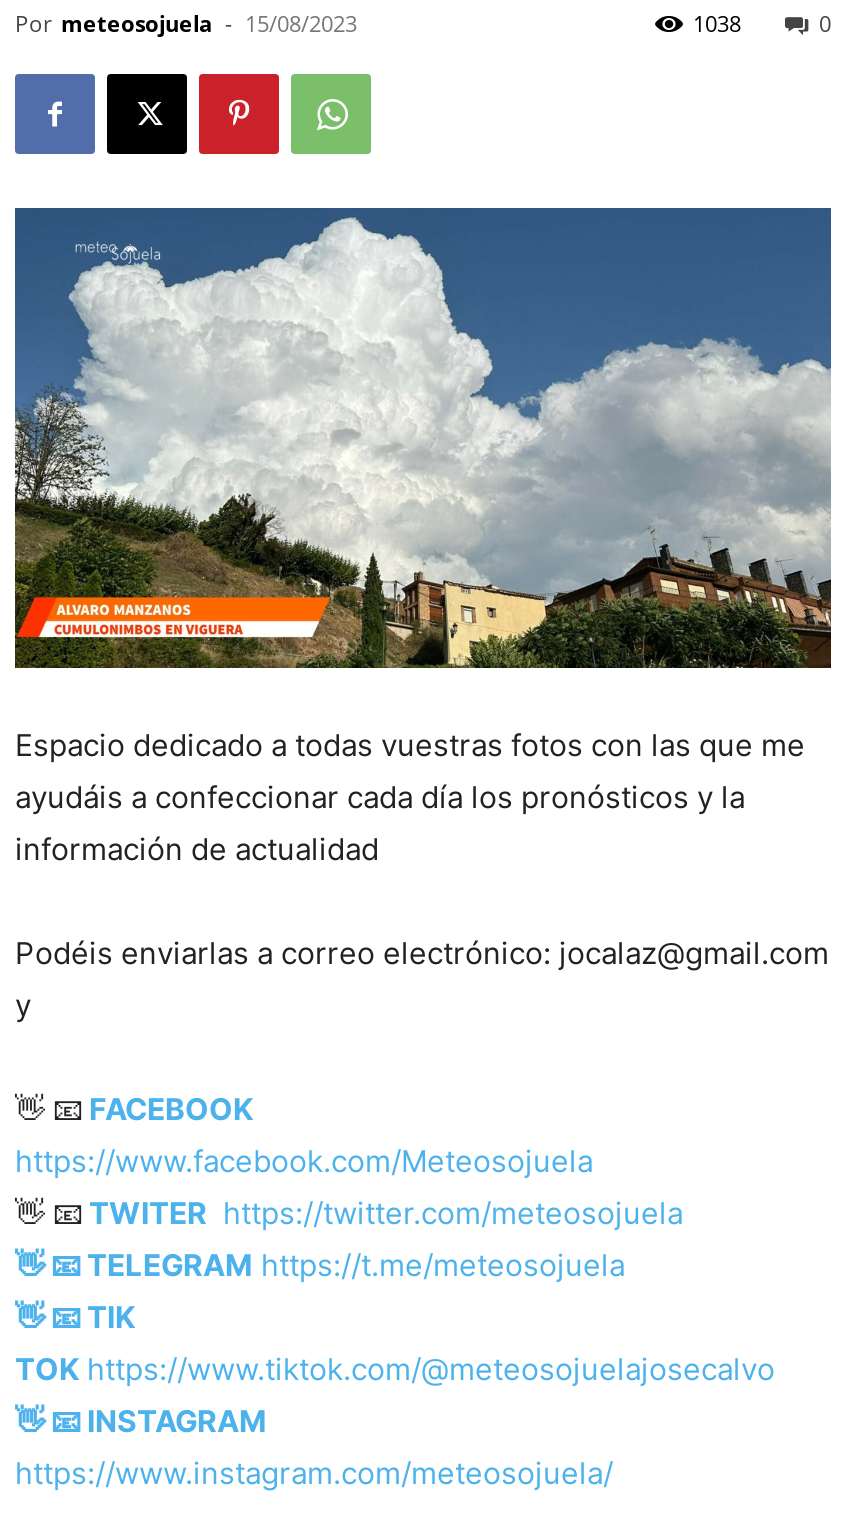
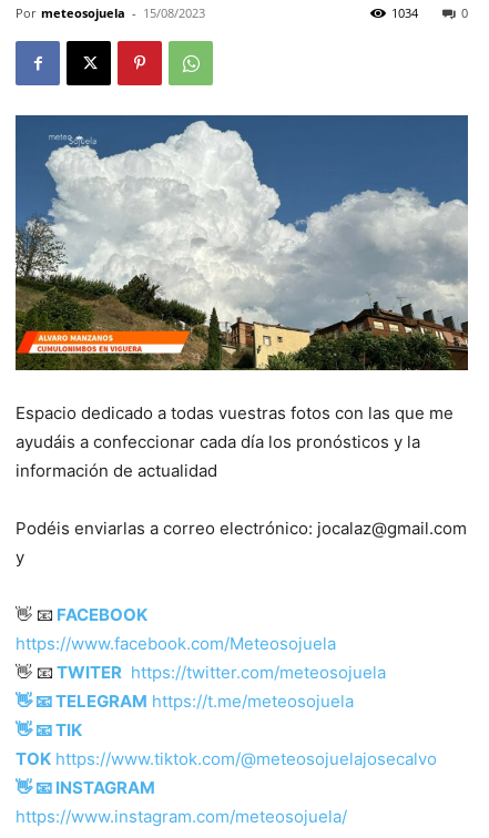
[693,8,741,38] 1038 -> [391,4,418,21] 1034

